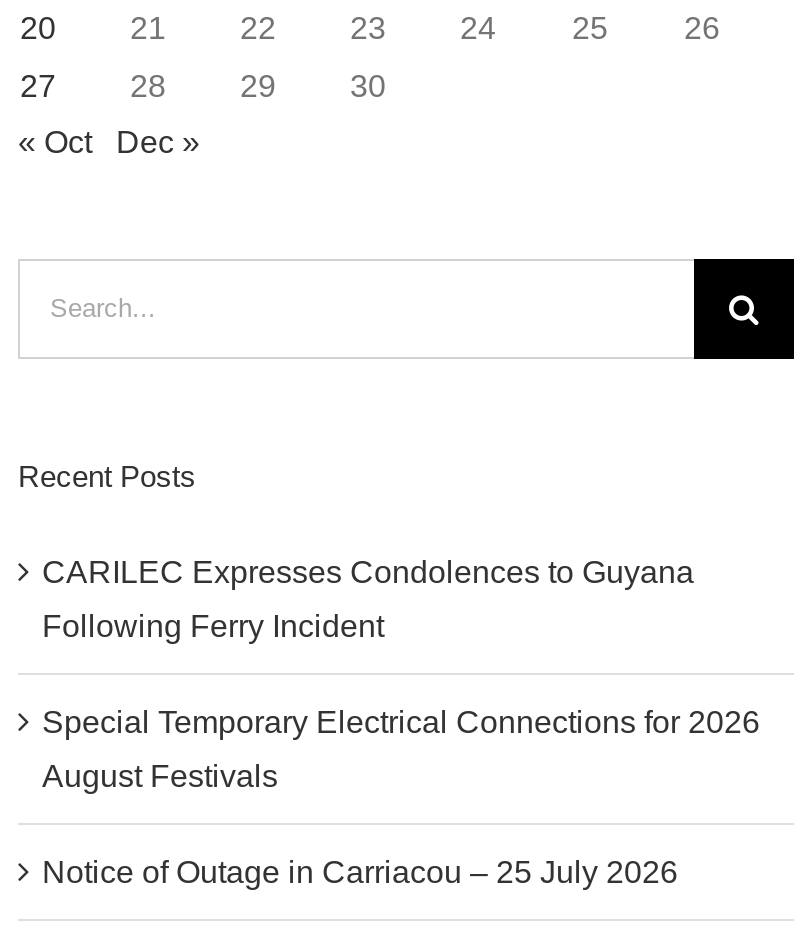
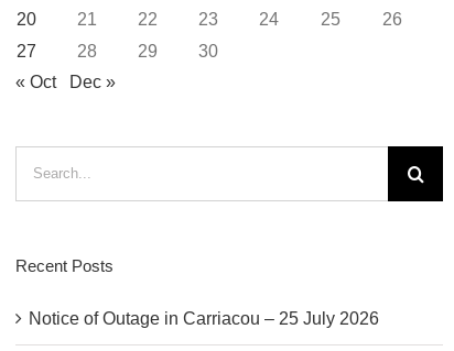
[42,554,760,792] CARILEC Expresses Condolences to Guyana | Following Ferry Incident | Special Temporary Electrical Connections for 2026 | August Festivals -> none

